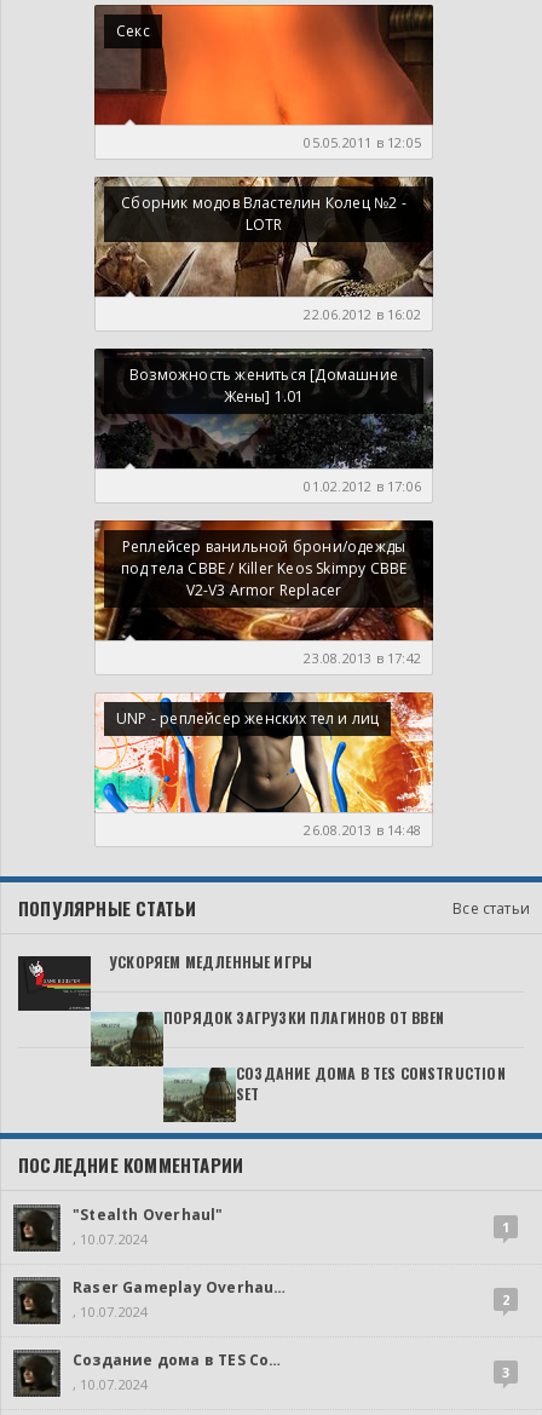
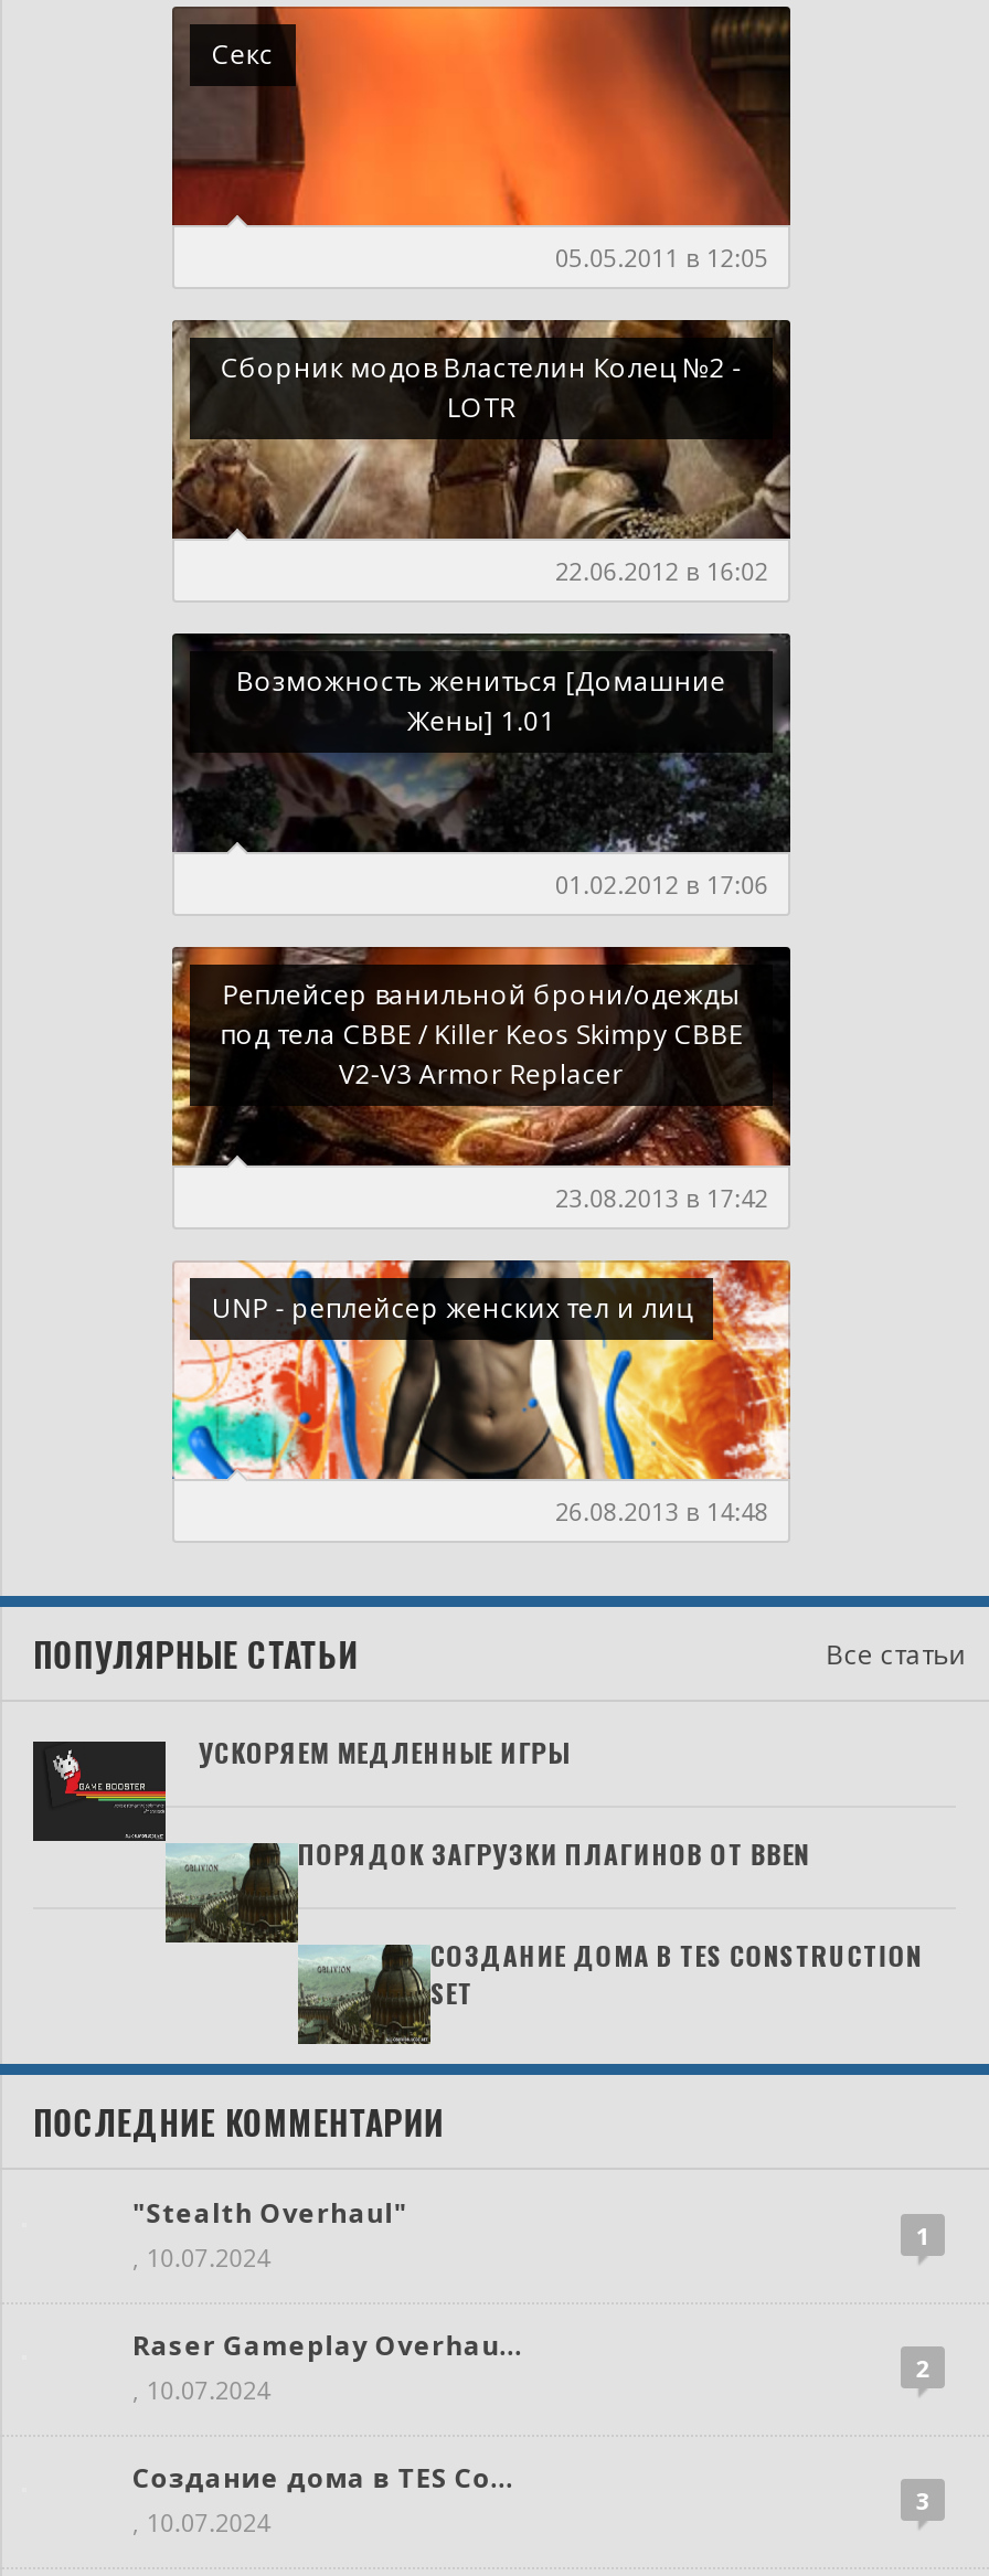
[12,1203,62,1253] [image] -> none
[12,1276,62,1325] [image] -> none
[12,1348,62,1398] [image] -> none

